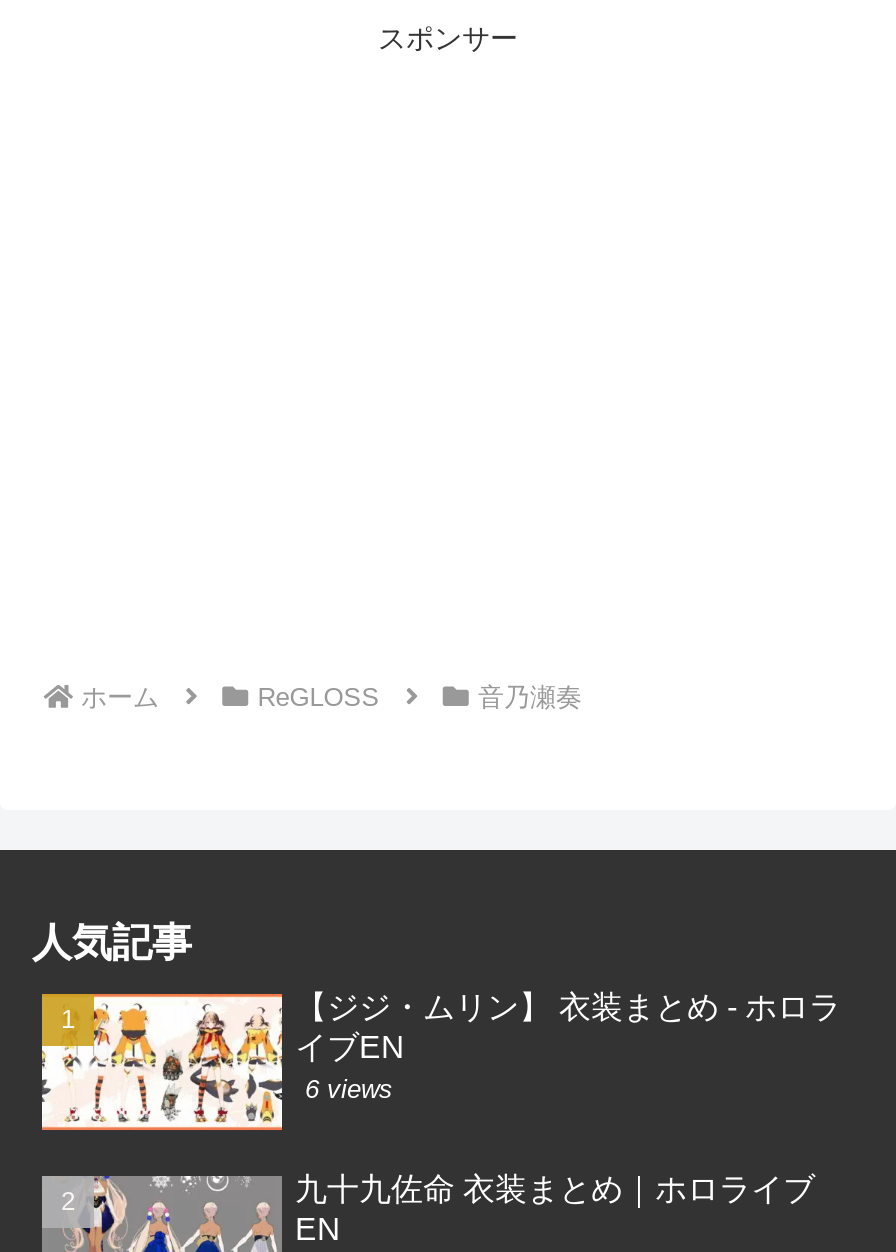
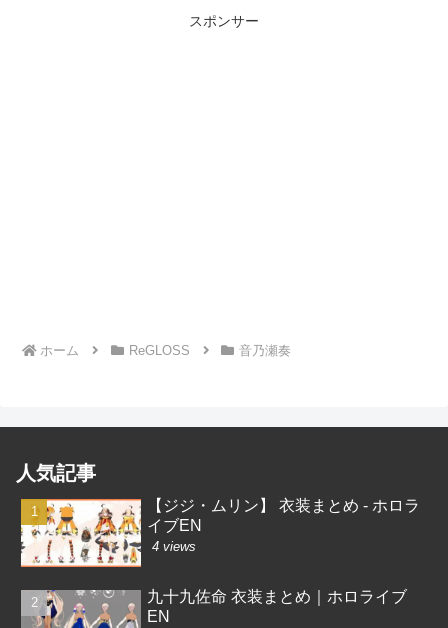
[305,1074,393,1104] 6 views -> [152,539,196,554] 4 views

